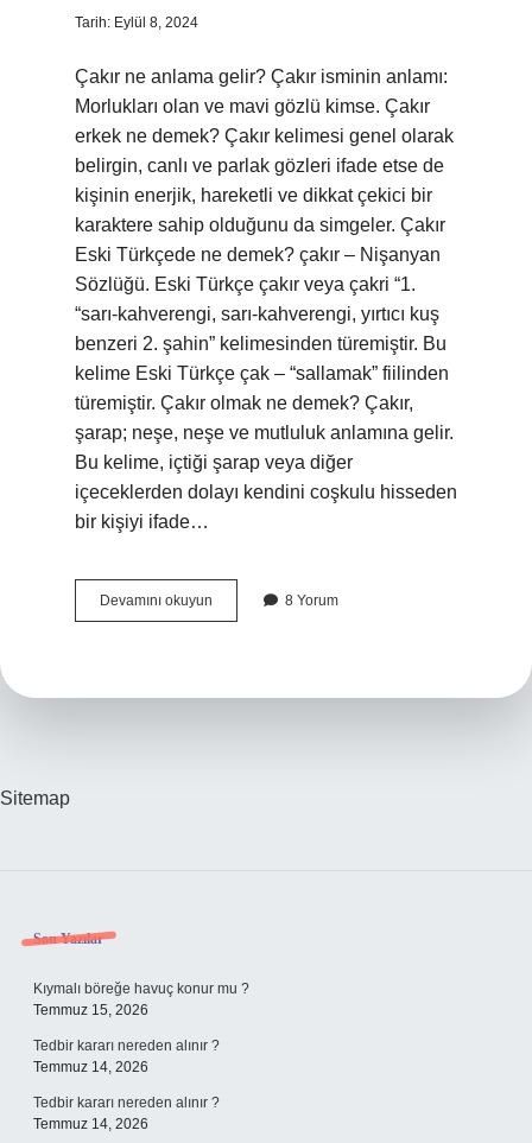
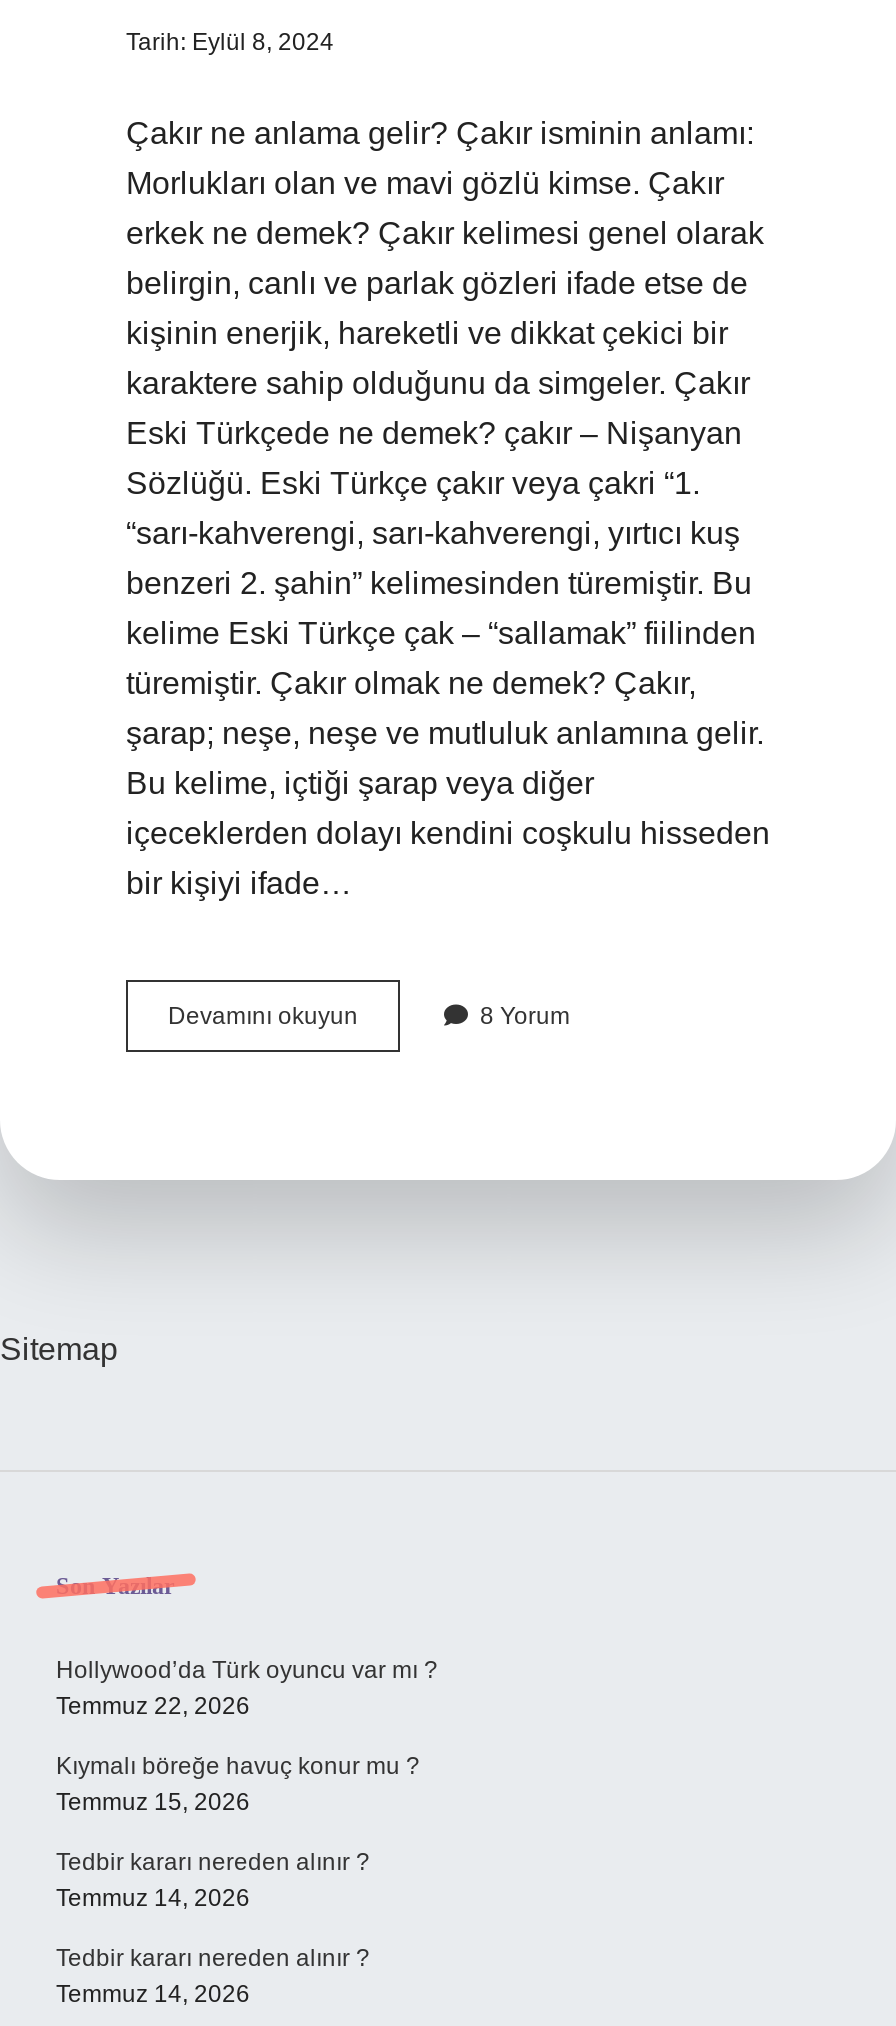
none -> [56,1656,438,1720] Hollywood’da Türk oyuncu var mı ? | Temmuz 22, 2026

